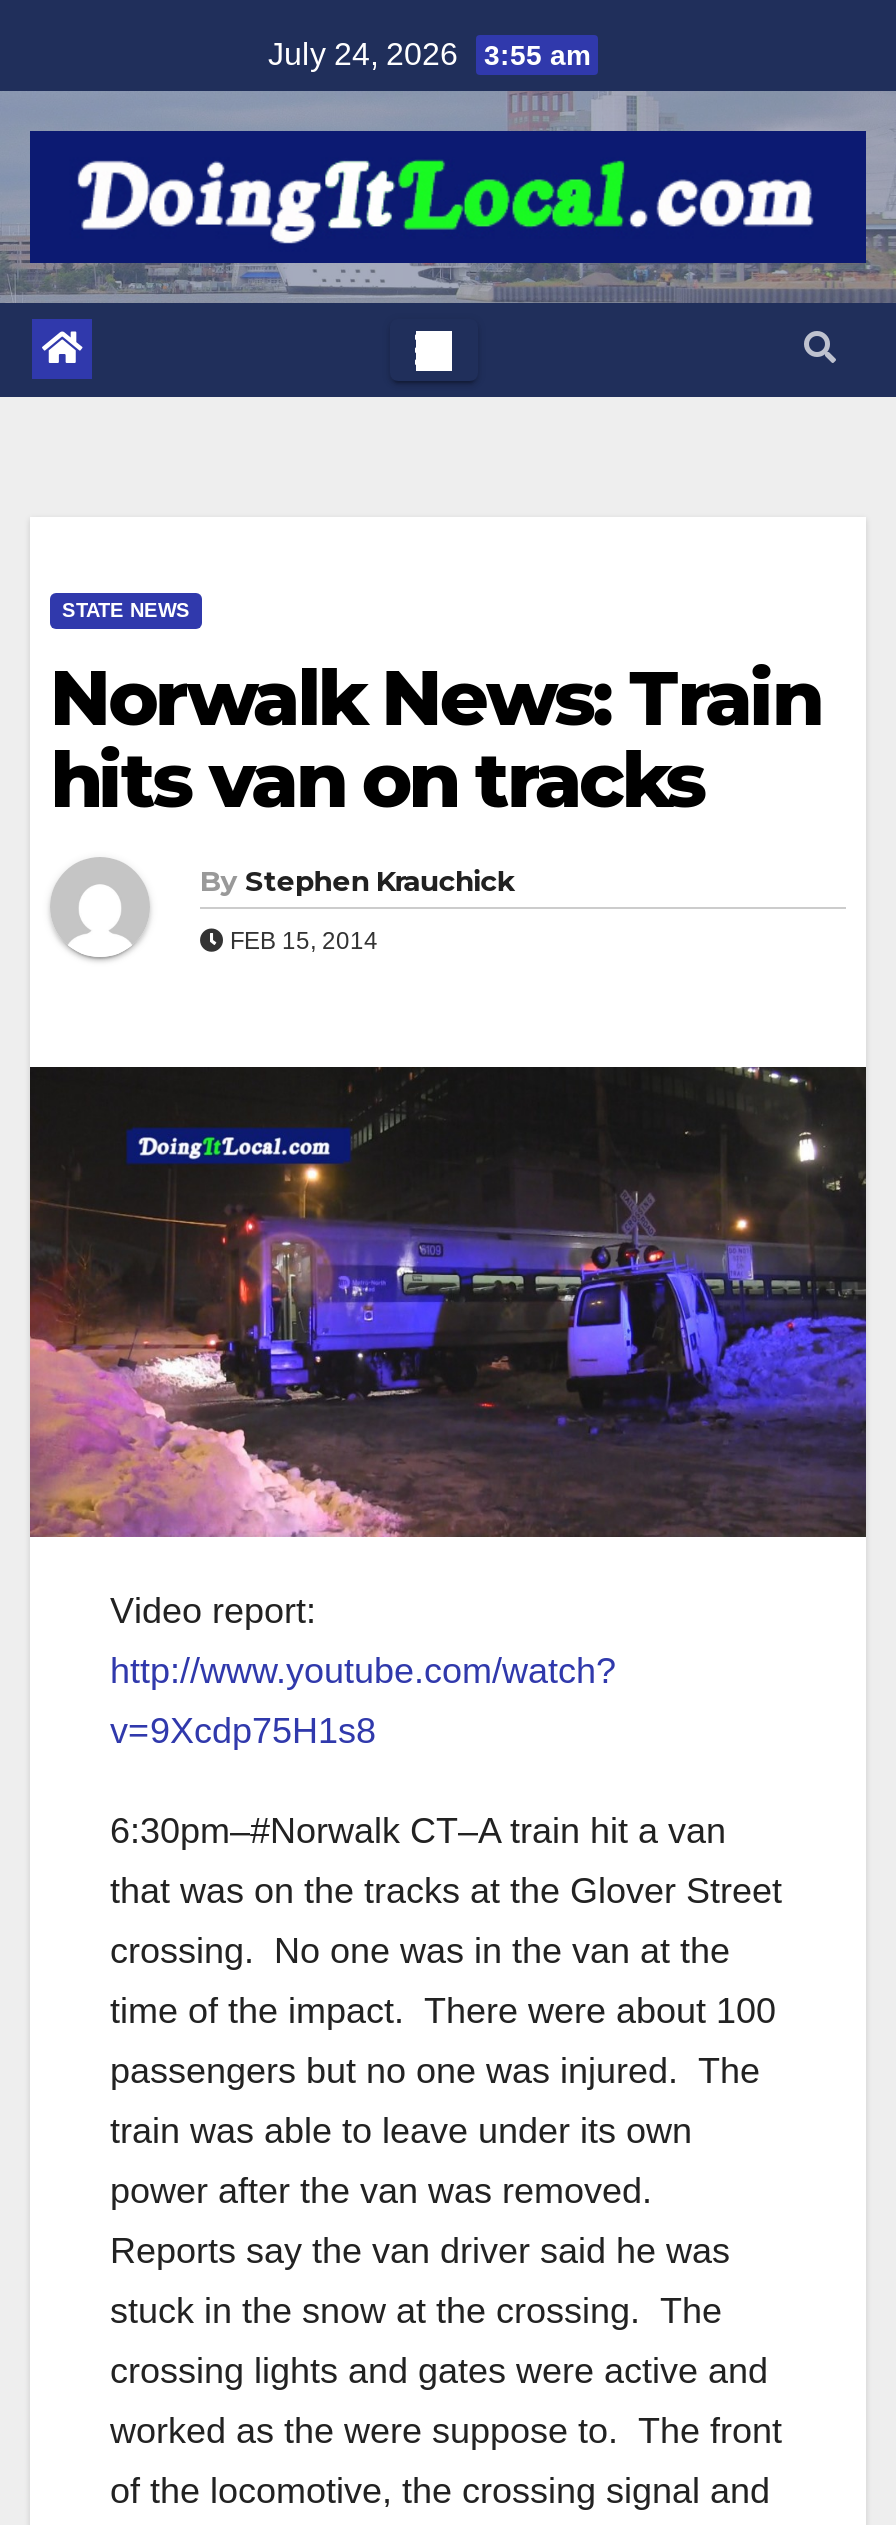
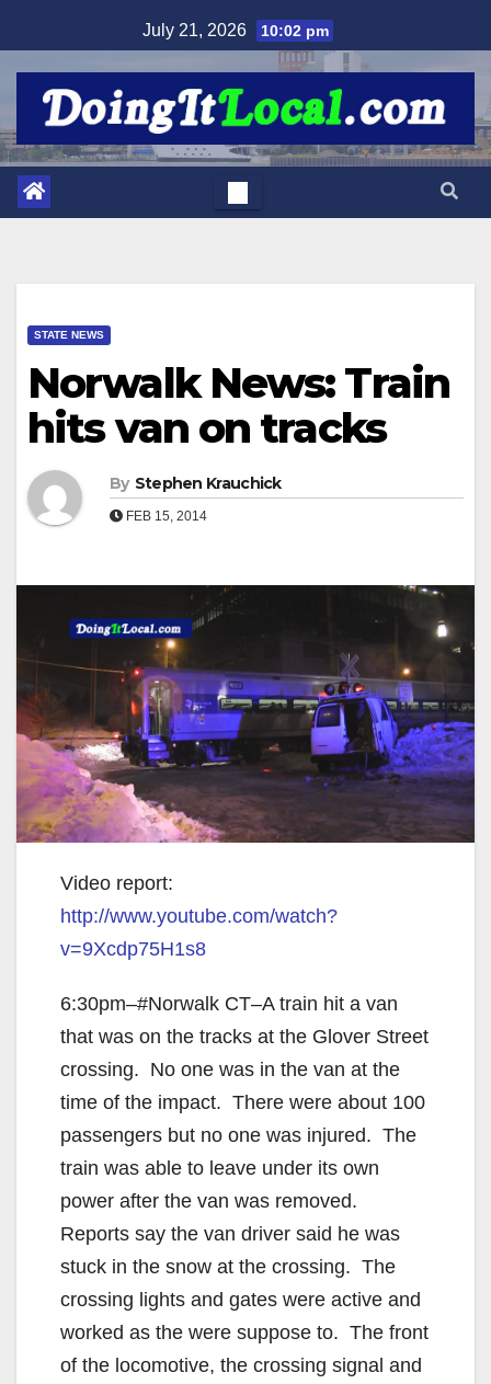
[268,37,590,71] July 24, 2026 3:55 am -> [142,21,328,39] July 21, 2026 10:02 pm

